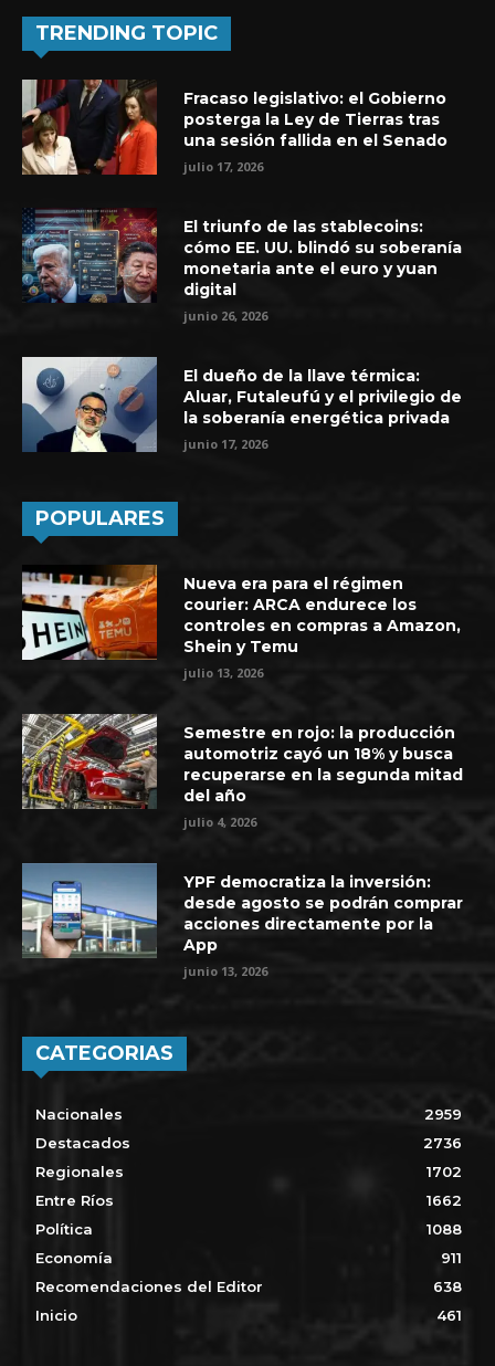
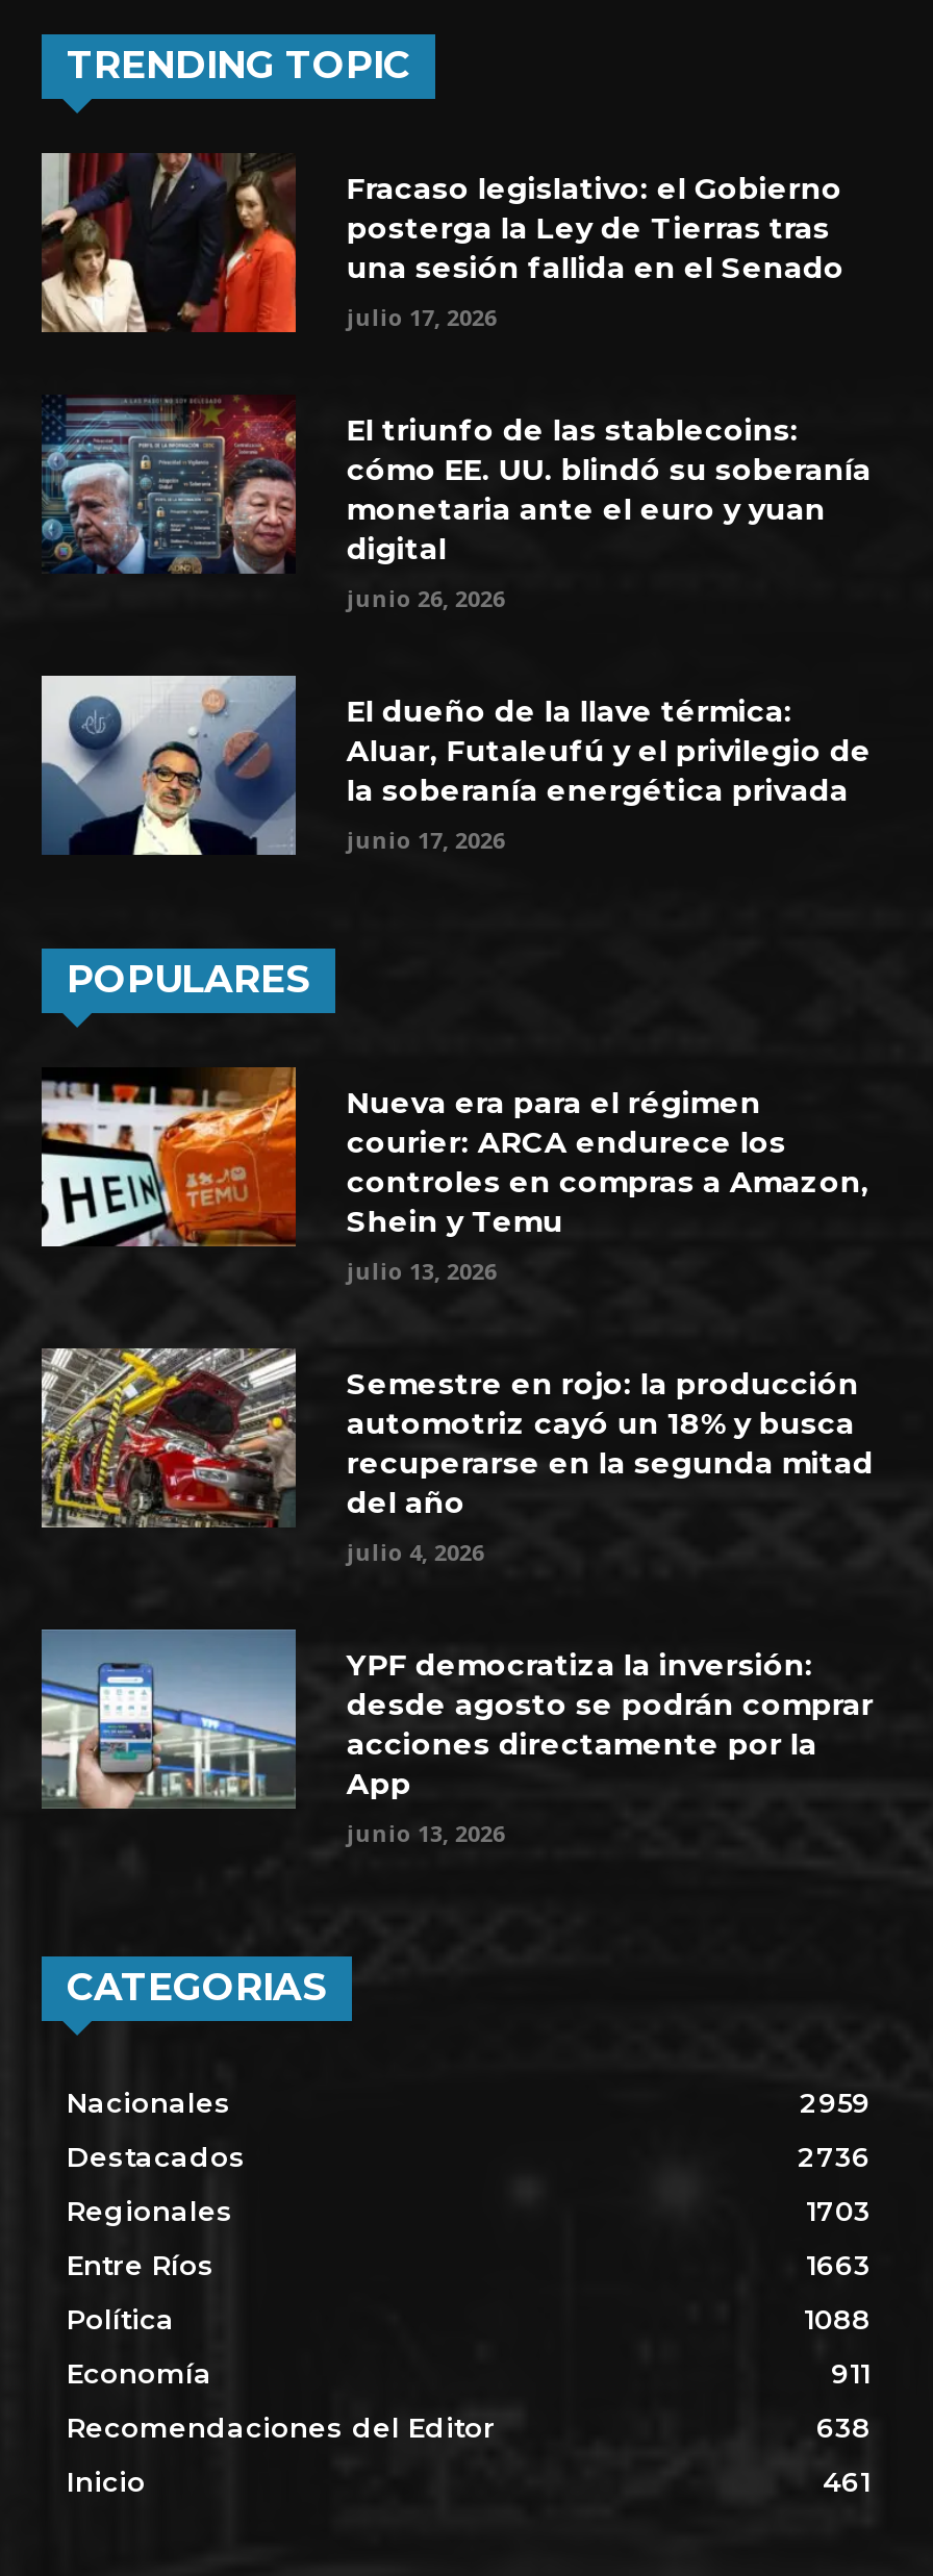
[426,1163,462,1181] 1702 -> [806,2195,871,2228] 1703
[426,1192,462,1210] 1662 -> [806,2249,871,2282] 1663

